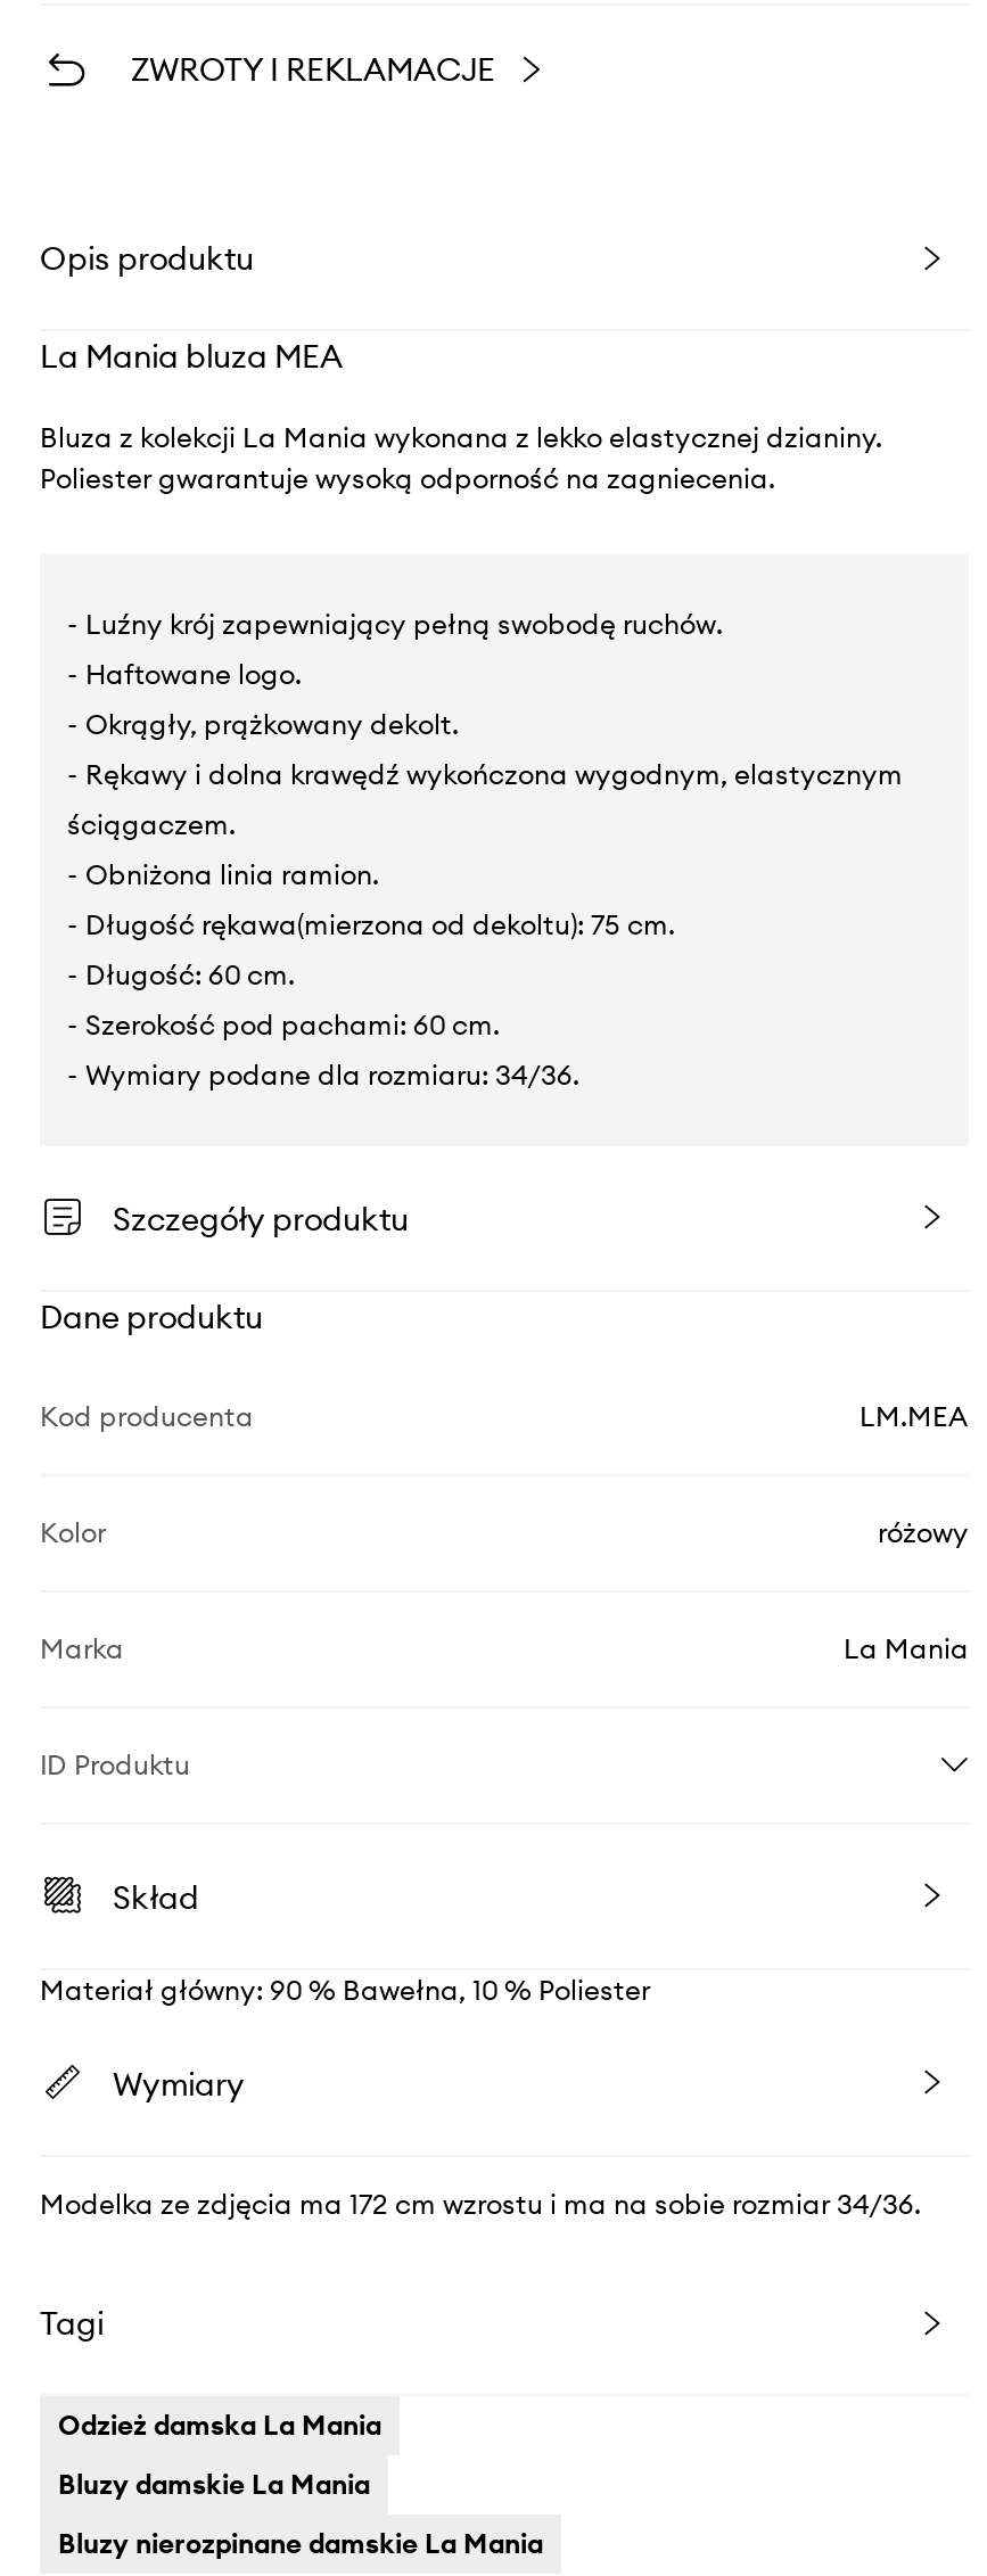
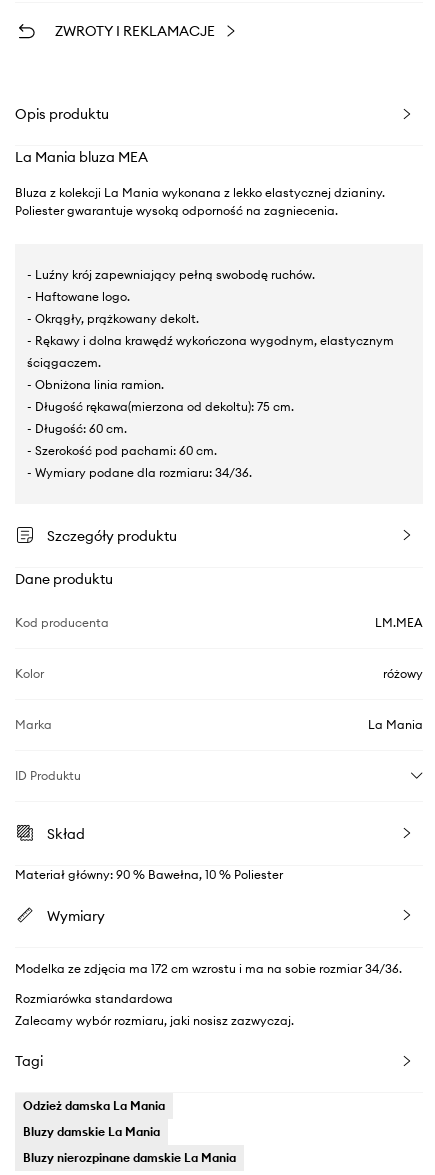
none -> [15,991,294,1028] Rozmiarówka standardowa | Zalecamy wybór rozmiaru, jaki nosisz zazwyczaj.

